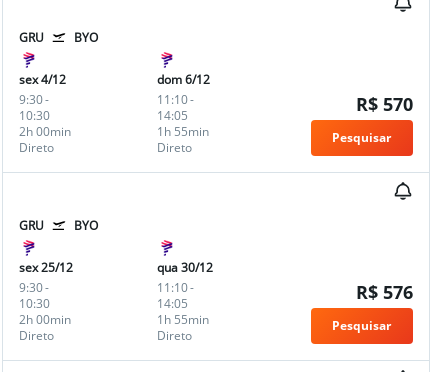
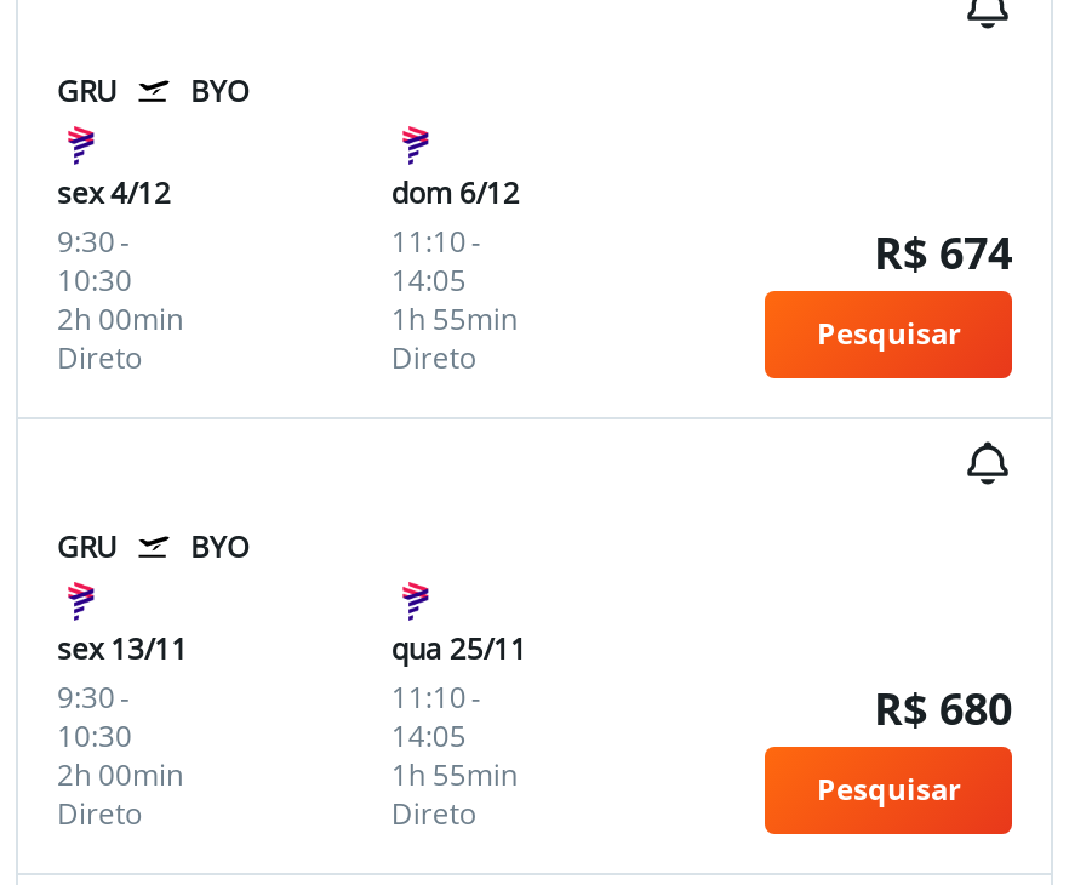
[356,92,413,116] R$ 570 -> [874,223,1012,281] R$ 674
[19,259,73,276] sex 25/12 -> [57,628,188,669] sex 13/11
[157,259,213,276] qua 30/12 -> [391,628,527,669] qua 25/11
[356,280,413,304] R$ 576 -> [874,678,1012,737] R$ 680

